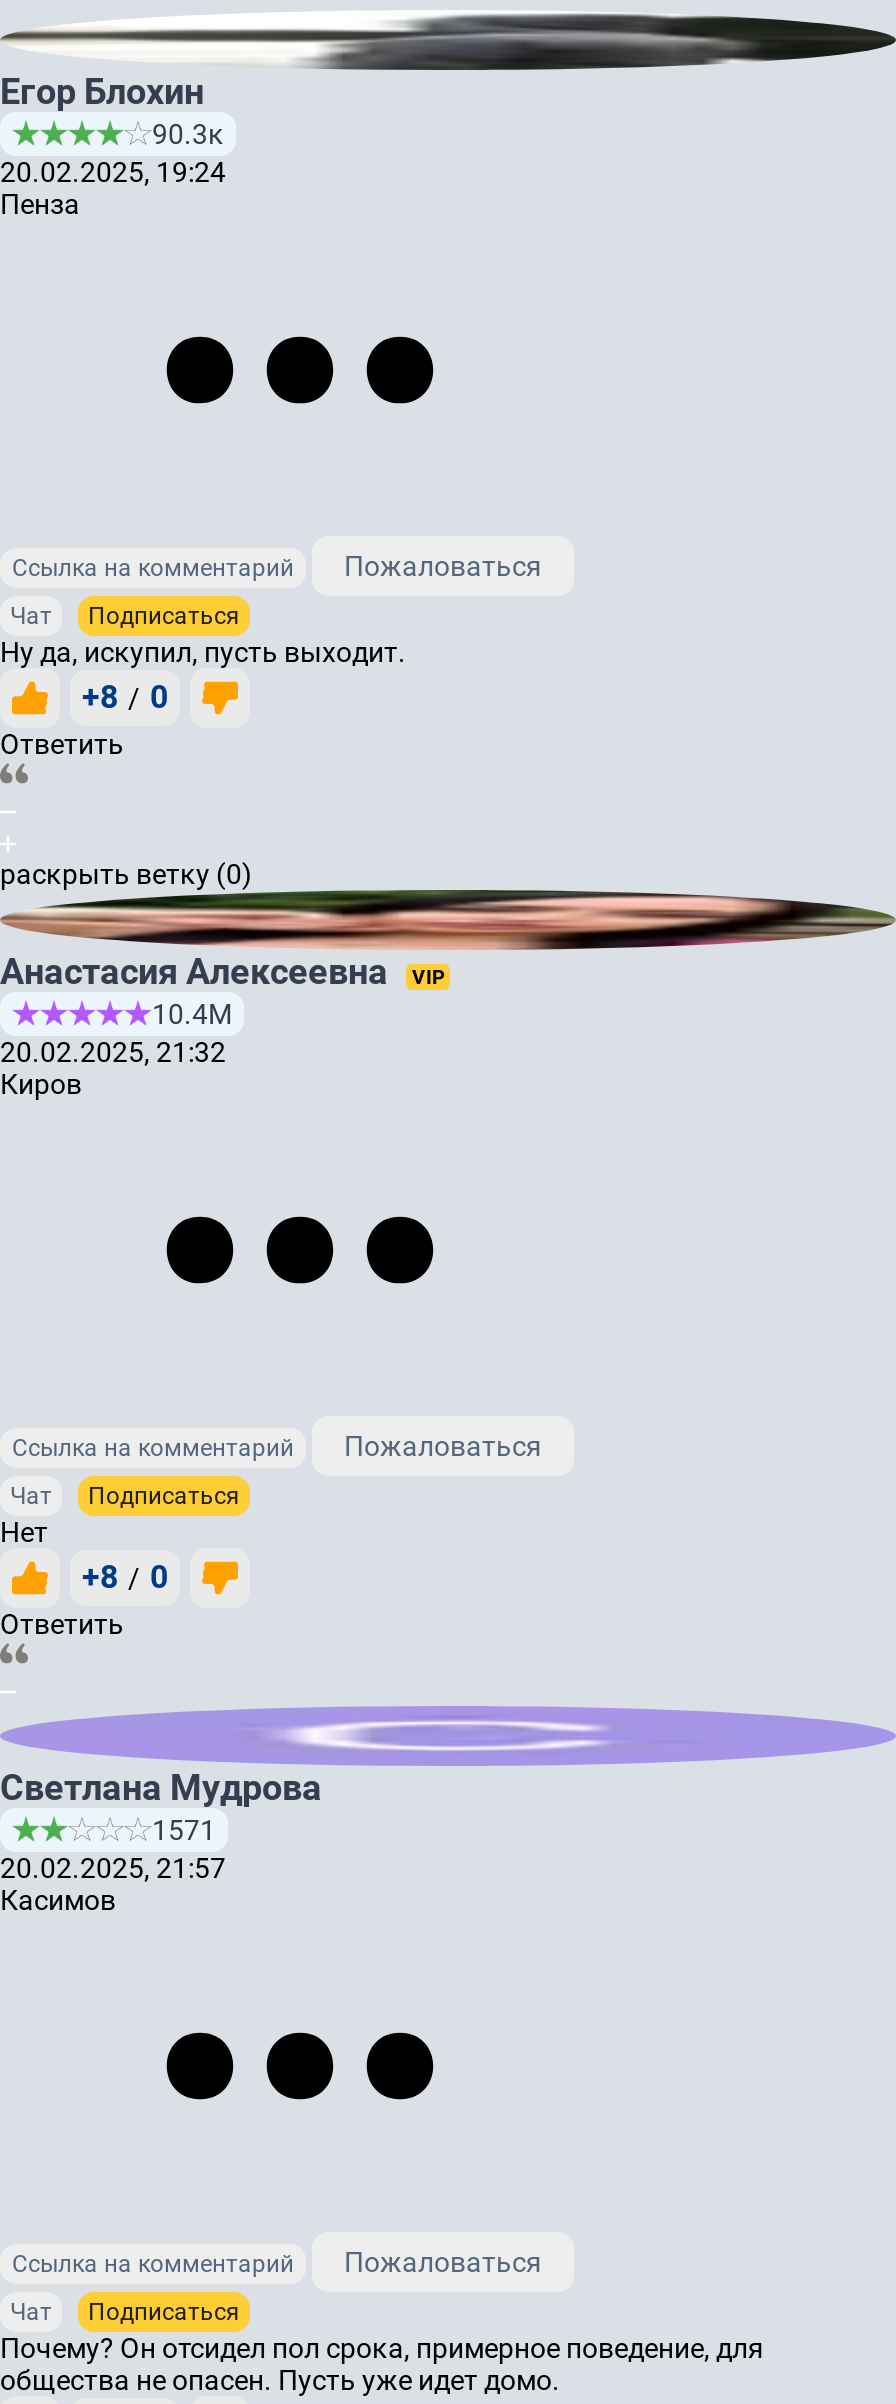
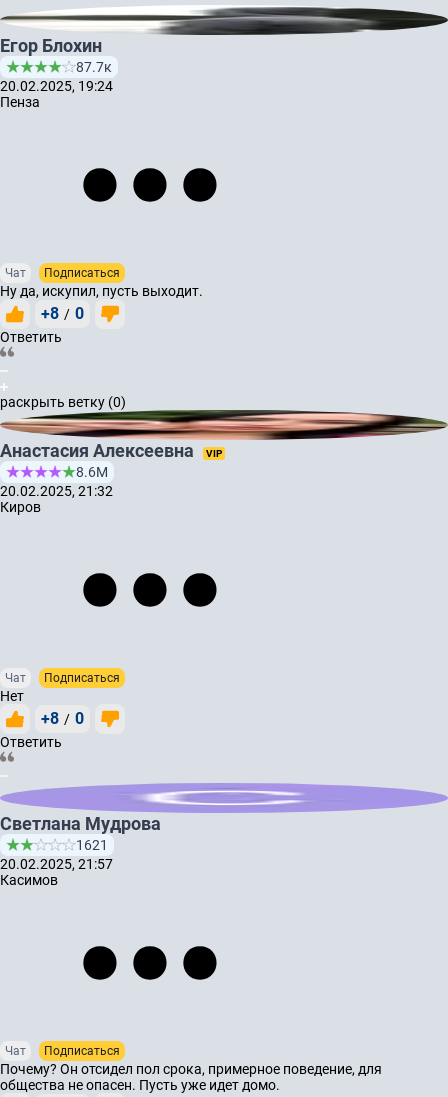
[152,118,224,150] 90.3к -> [76,59,112,75] 87.7к
[12,550,542,582] Ссылка на комментарий | Пожаловаться -> none
[152,998,232,1030] 10.4М -> [76,464,108,480] 8.6М
[12,1430,542,1462] Ссылка на комментарий | Пожаловаться -> none
[152,1814,216,1846] 1571 -> [76,837,108,853] 1621
[12,2246,542,2278] Ссылка на комментарий | Пожаловаться -> none

